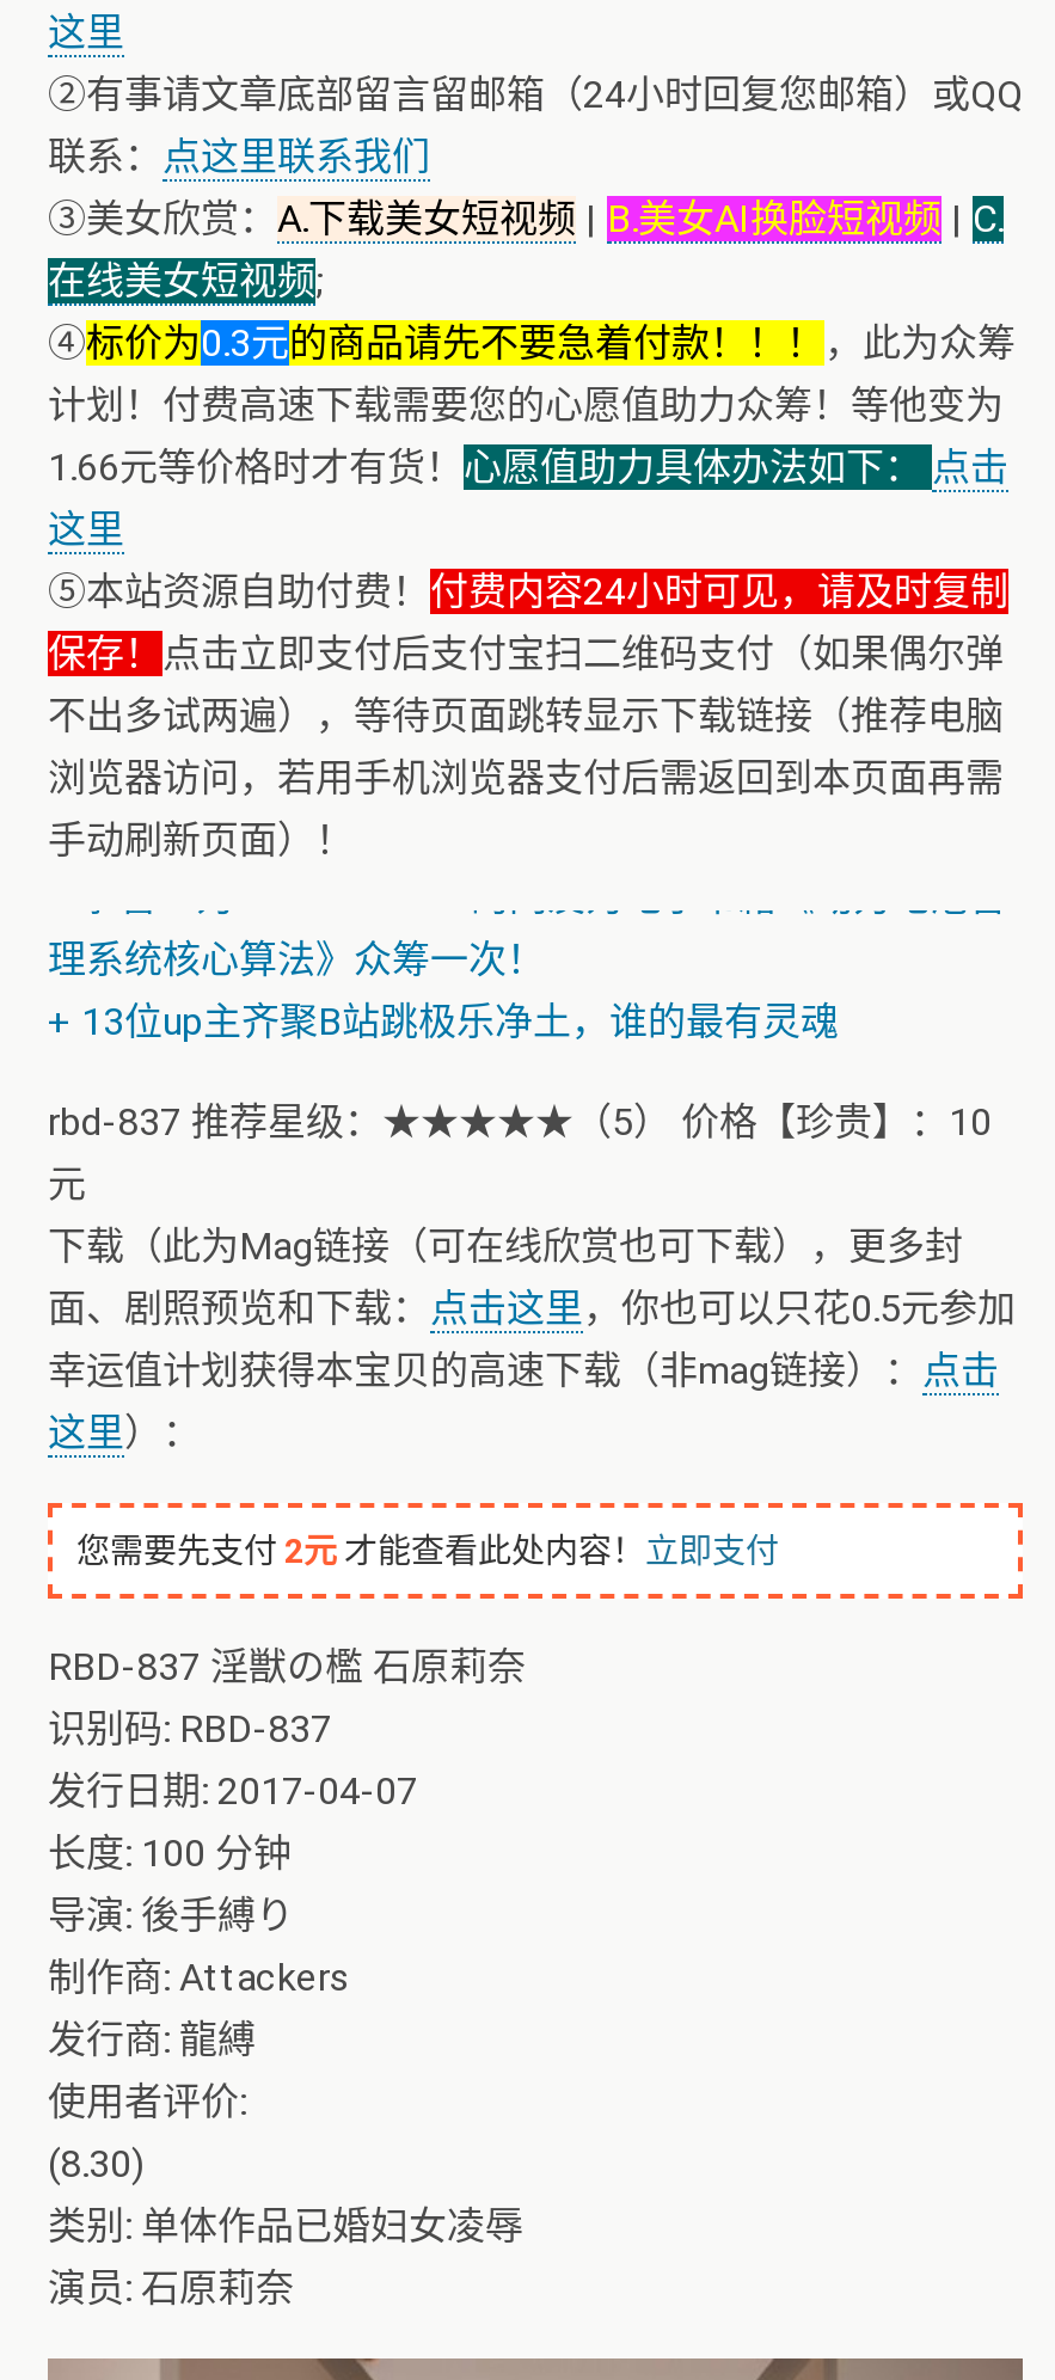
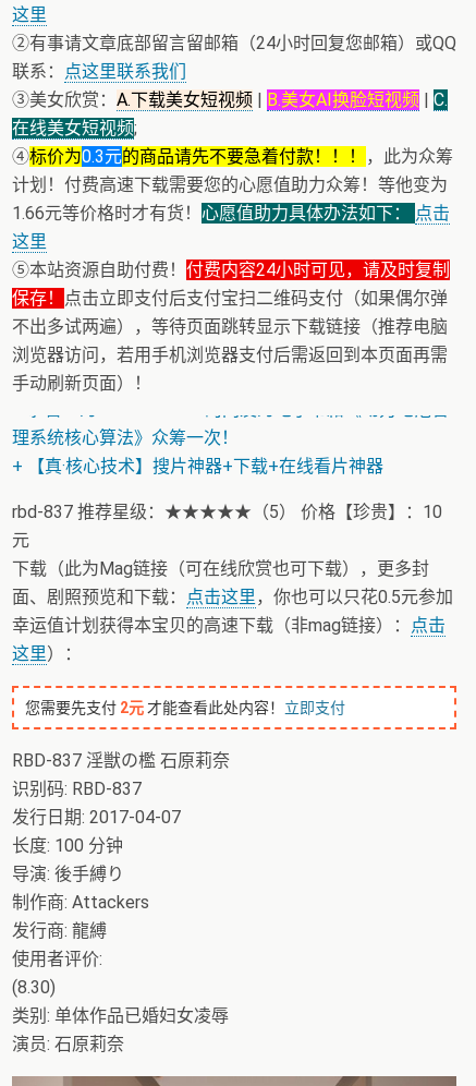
[48,999,839,1044] + 13位up主齐聚B站跳极乐净土，谁的最有灵魂 -> [12,456,383,476] + 【真·核心技术】搜片神器+下载+在线看片神器

